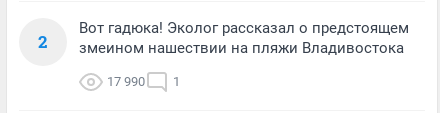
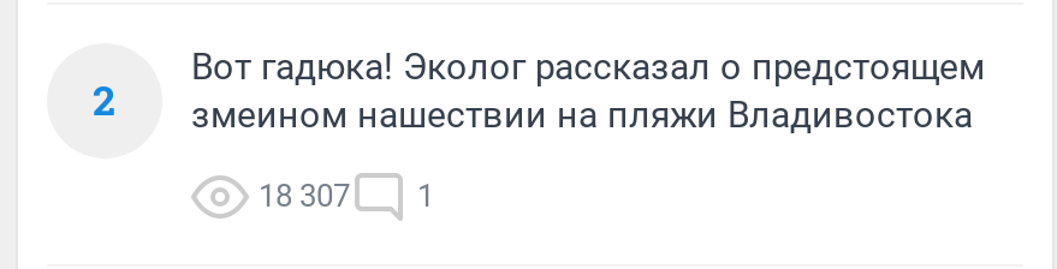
[107,74,180,89] 17 990 1 -> [259,178,434,214] 18 307 1

